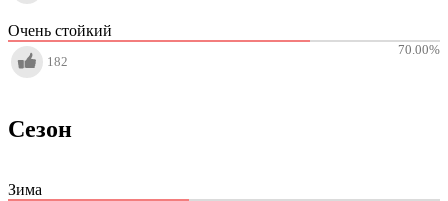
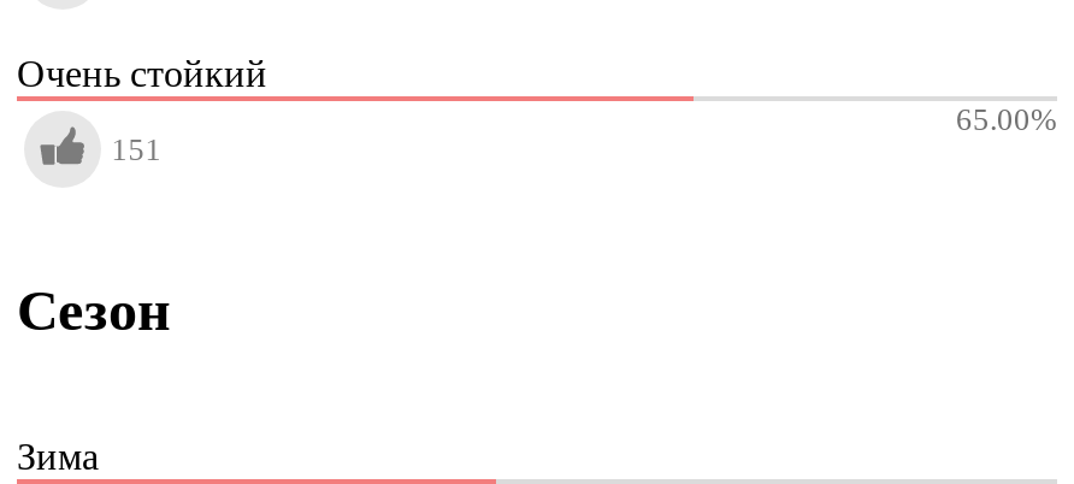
[398,42,440,56] 70.00% -> [956,102,1057,136] 65.00%
[47,55,68,69] 182 -> [111,133,162,167] 151

